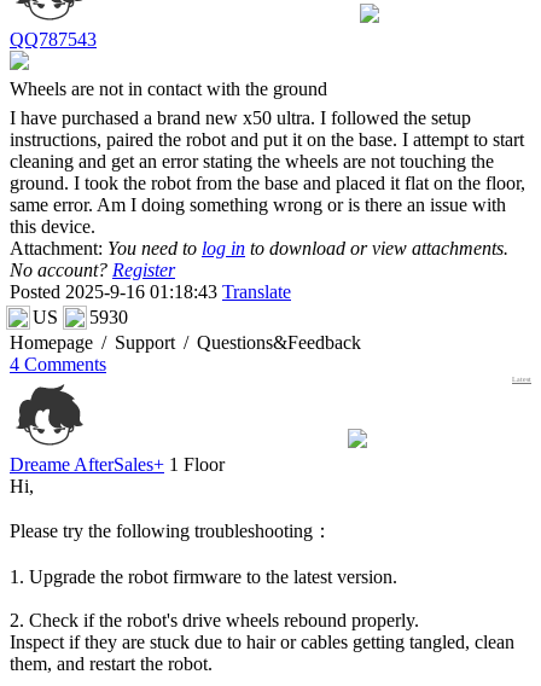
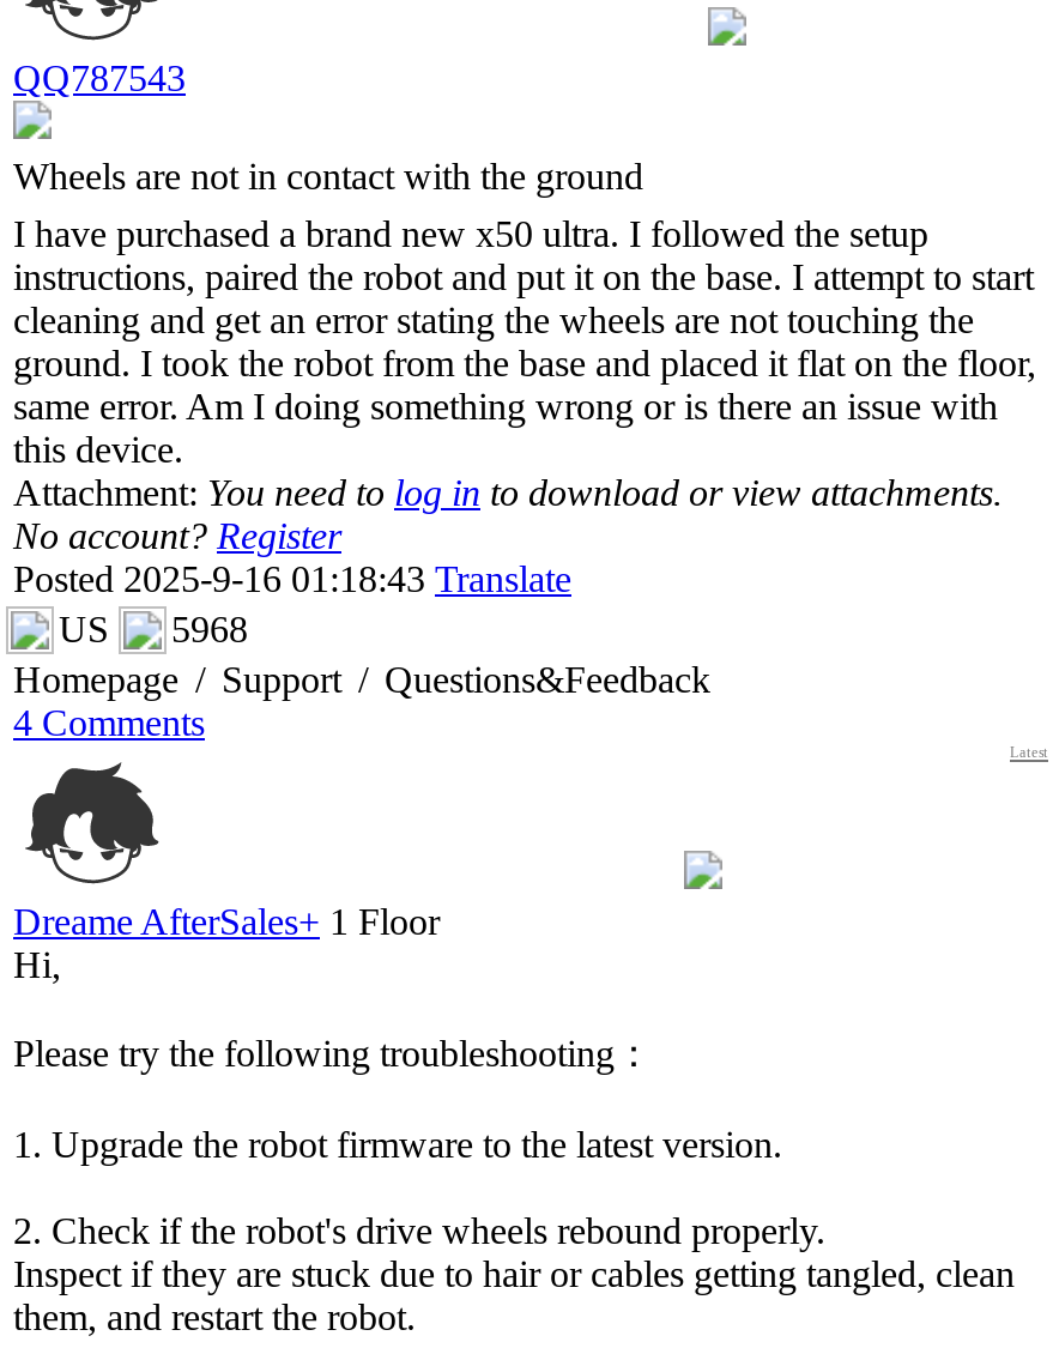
[33,307,128,328] US 5930 -> [59,609,248,650] US 5968

